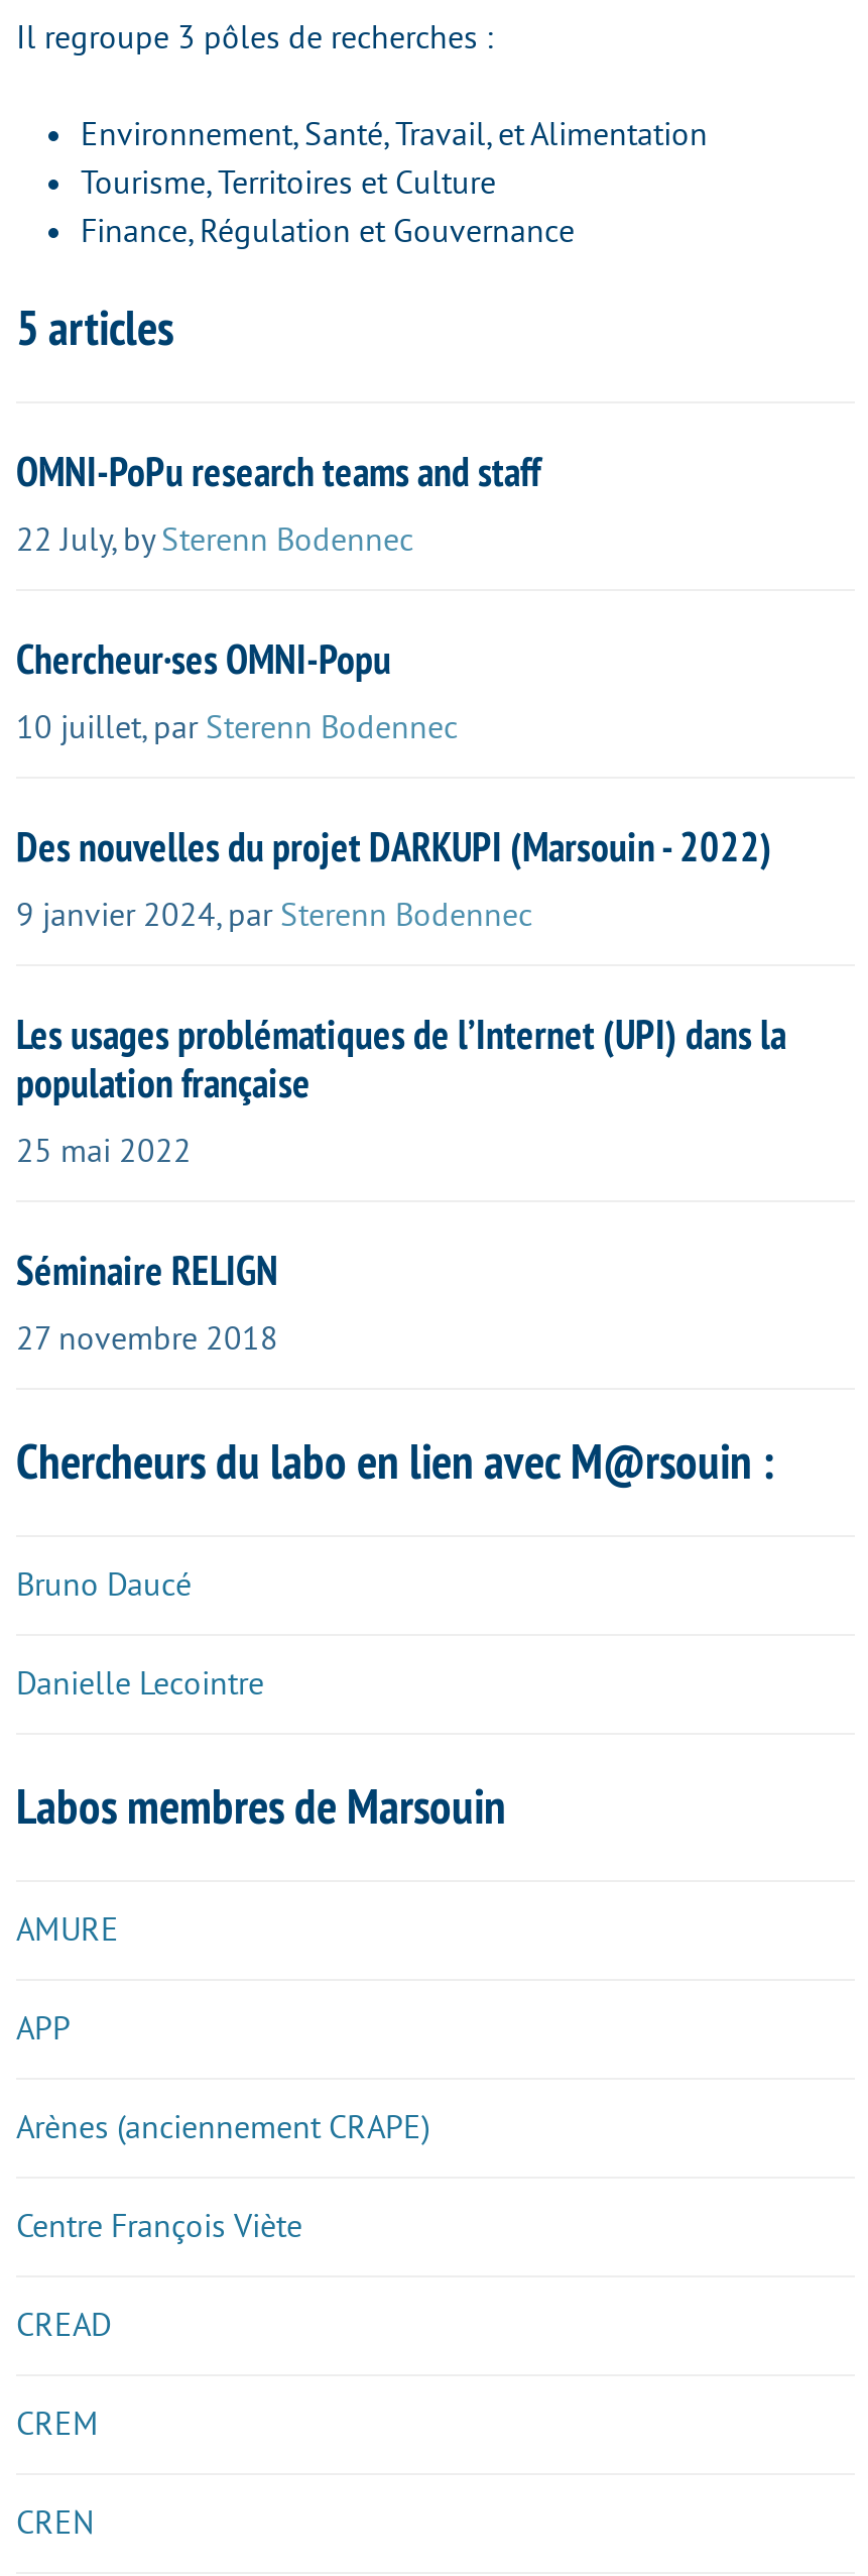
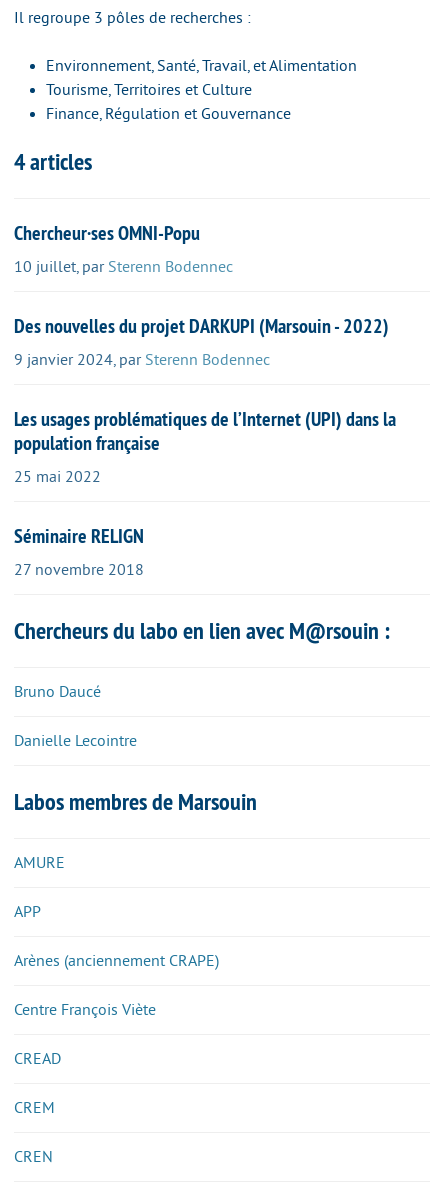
[16,296,540,558] 5 articles | OMNI-PoPu research teams and staff | 22 July, by Sterenn Bodennec -> [14,146,92,177] 4 articles

